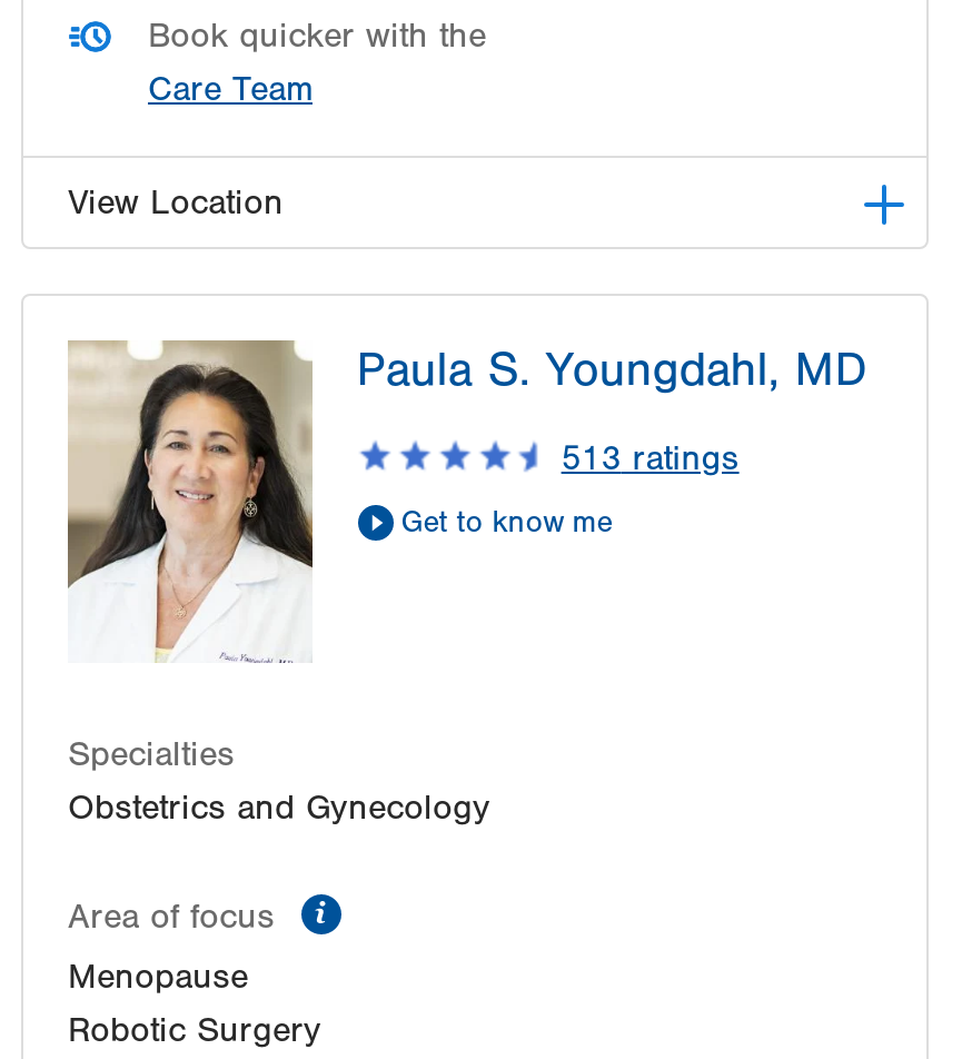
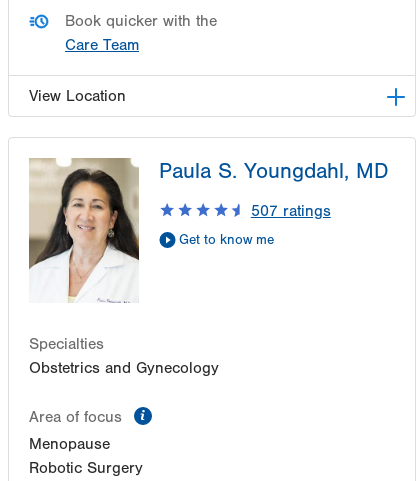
[561,439,739,479] 513 ratings -> [251,202,331,220] 507 ratings

